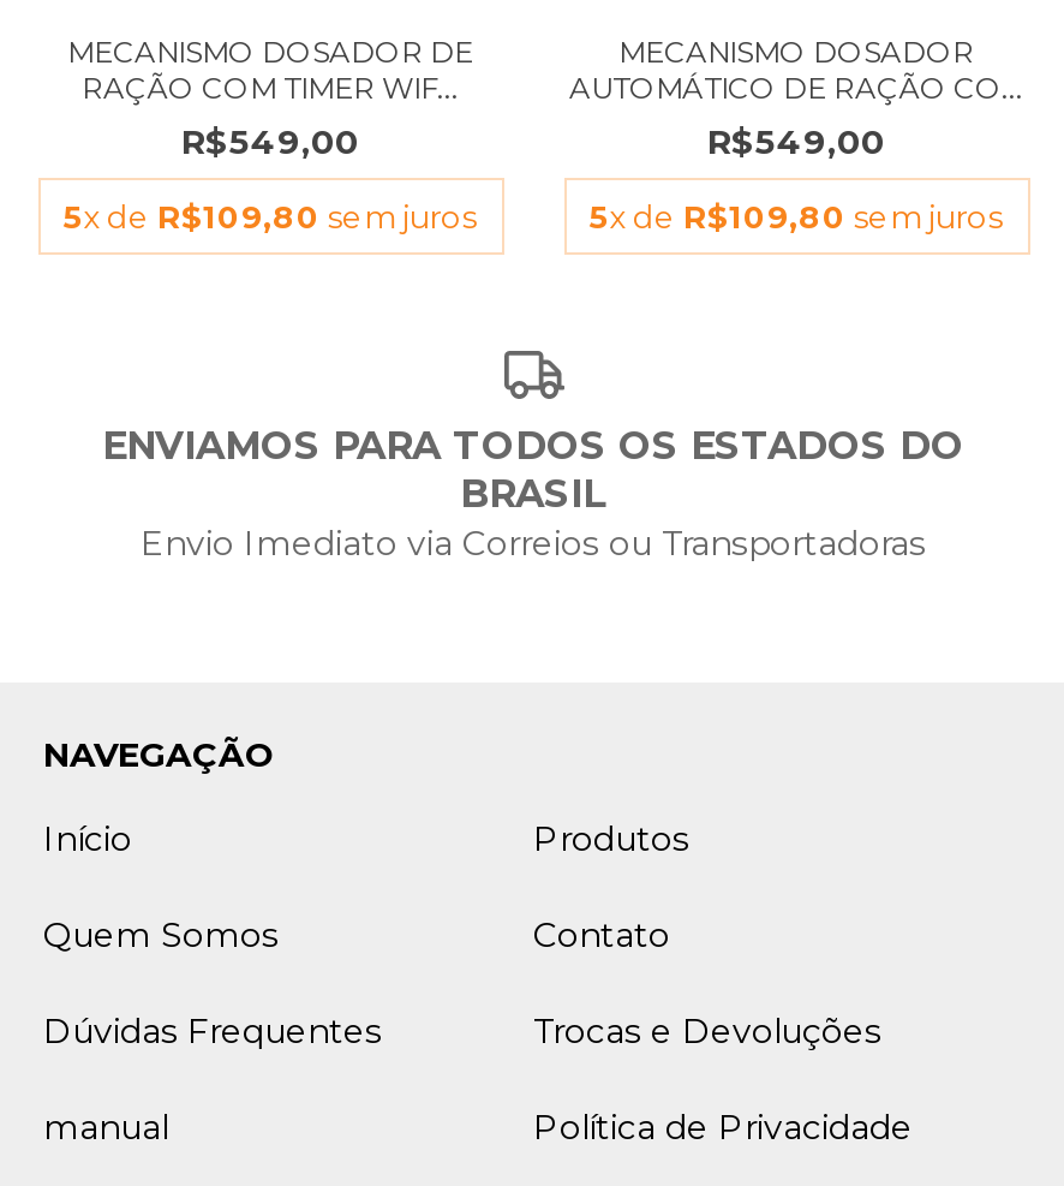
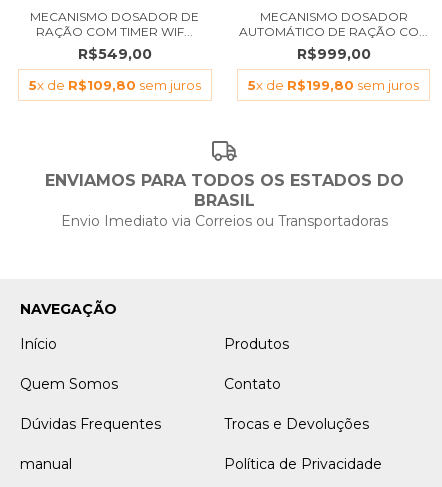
[707,119,885,162] R$549,00 -> [296,44,370,62] R$999,00
[590,196,1003,234] 5x de R$109,80 sem juros -> [248,76,419,92] 5x de R$199,80 sem juros

